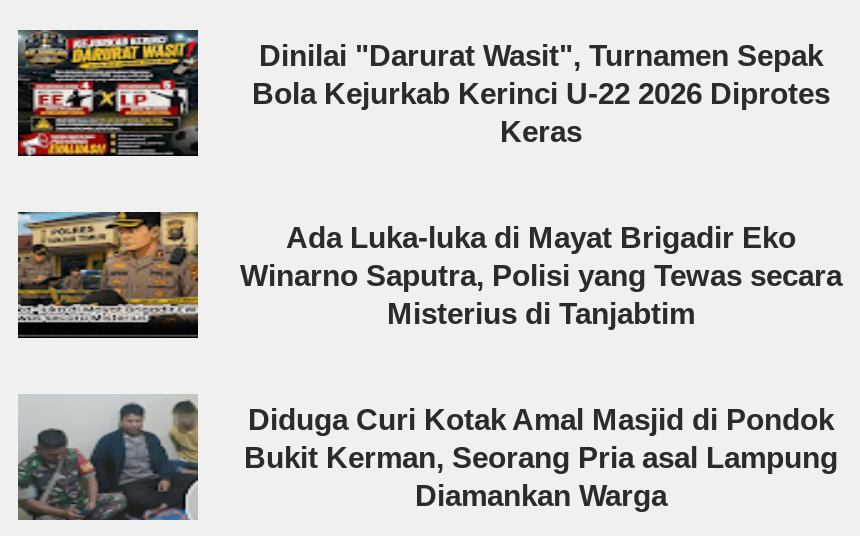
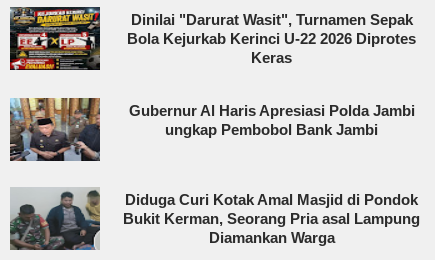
[18,210,842,340] [image] | Ada Luka-luka di Mayat Brigadir Eko | Winarno Saputra, Polisi yang Tewas secara | Misterius di Tanjabtim -> [10,97,414,162] [image] | Gubernur Al Haris Apresiasi Polda Jambi | ungkap Pembobol Bank Jambi

